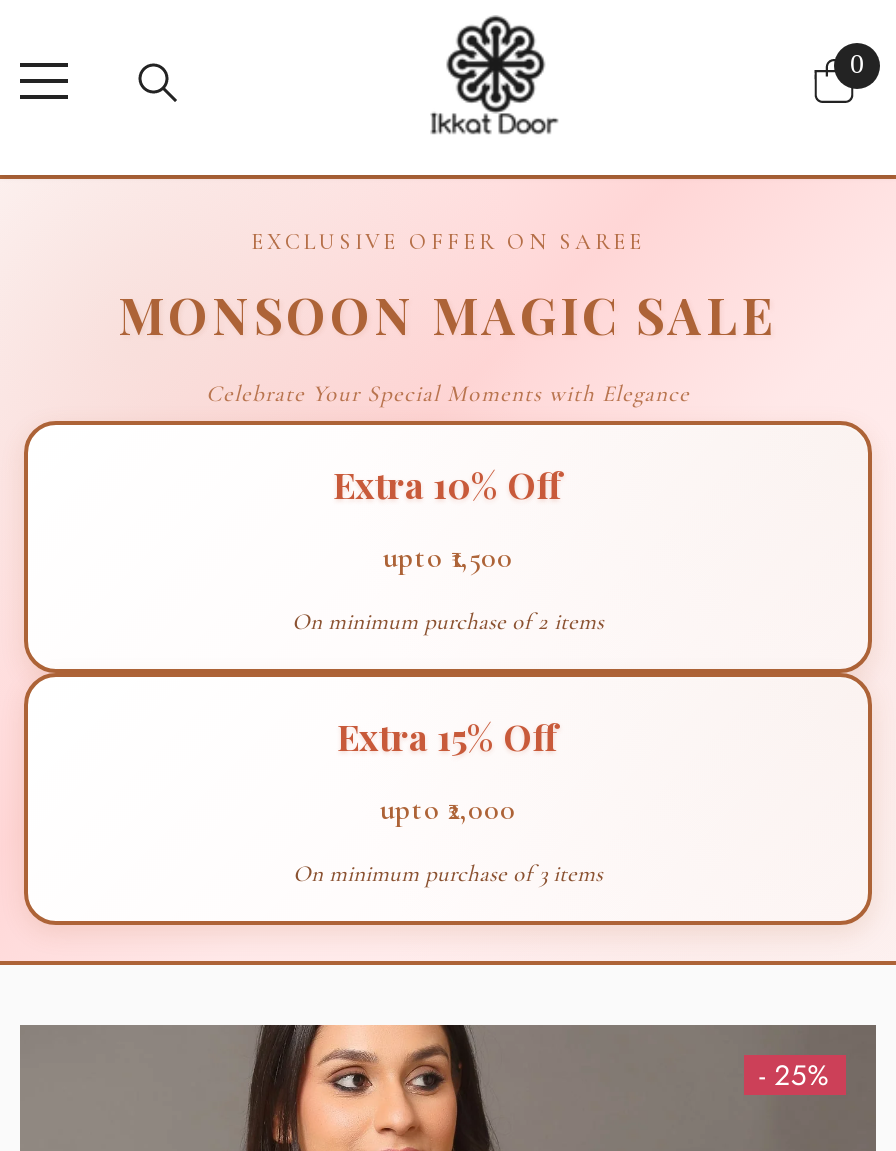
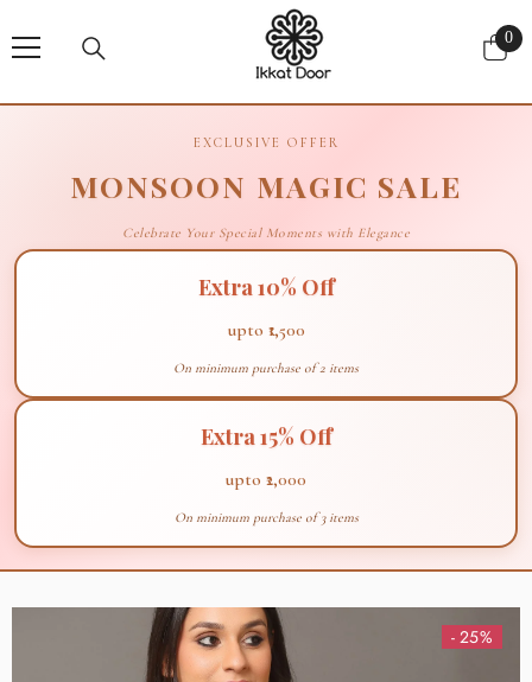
[251,229,645,255] EXCLUSIVE OFFER ON SAREE -> [193,135,339,151] EXCLUSIVE OFFER

